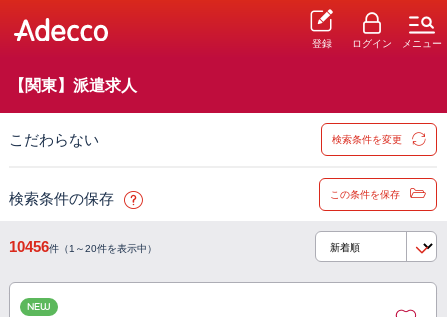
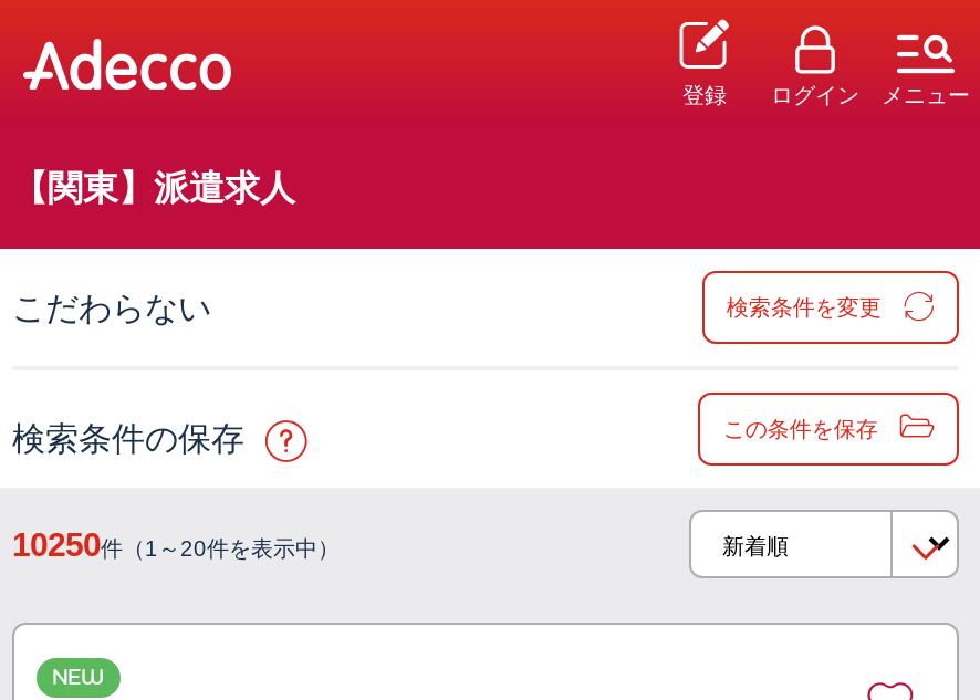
[9,238,157,255] 10456件（1～20件を表示中） -> [12,525,340,562] 10250件（1～20件を表示中）

